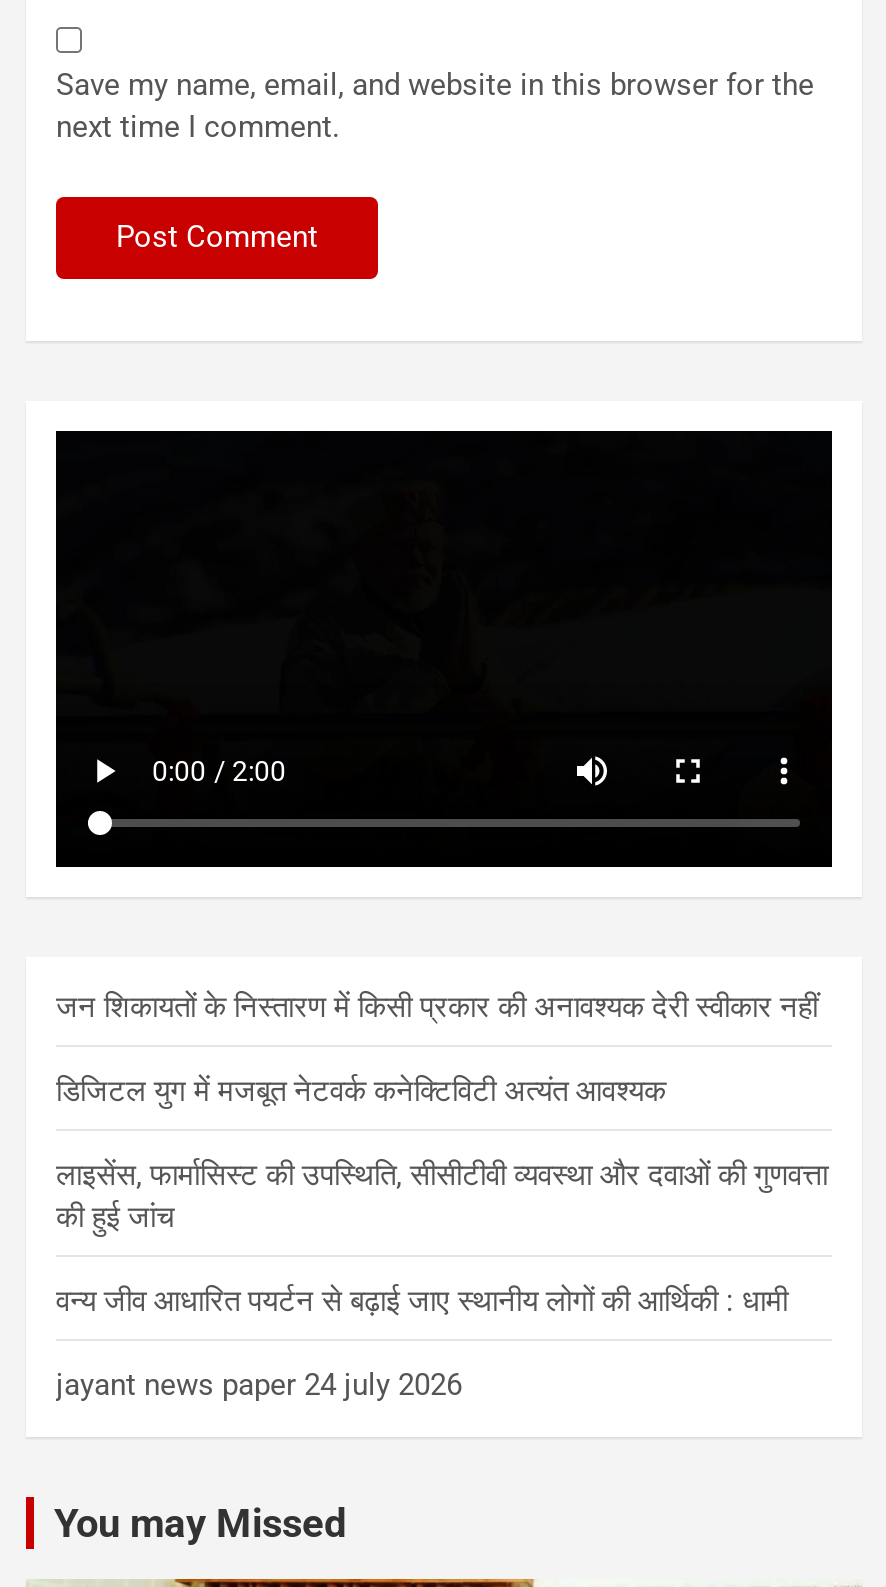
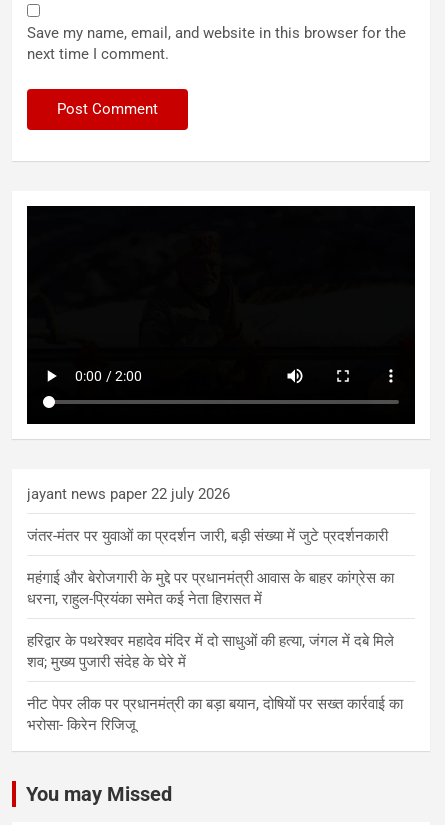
[56,989,818,1025] जन शिकायतों के निस्तारण में किसी प्रकार की अनावश्यक देरी स्वीकार नहीं -> [27,485,230,503] jayant news paper 22 july 2026
[56,1073,666,1109] डिजिटल युग में मजबूत नेटवर्क कनेक्टिविटी अत्यंत आवश्यक -> [27,527,388,545] जंतर-मंतर पर युवाओं का प्रदर्शन जारी, बड़ी संख्या में जुटे प्रदर्शनकारी
[56,1157,828,1235] लाइसेंस, फार्मासिस्ट की उपस्थिति, सीसीटीवी व्यवस्था और दवाओं की गुणवत्ता | की हुई जांच -> [27,569,394,608] महंगाई और बेरोजगारी के मुद्दे पर प्रधानमंत्री आवास के बाहर कांग्रेस का | धरना, राहुल-प्रियंका समेत कई नेता हिरासत में
[56,1283,788,1319] वन्य जीव आधारित पयर्टन से बढ़ाई जाए स्थानीय लोगों की आर्थिकी : धामी -> [27,632,394,671] हरिद्वार के पथरेश्वर महादेव मंदिर में दो साधुओं की हत्या, जंगल में दबे मिले | शव; मुख्य पुजारी संदेह के घेरे में
[56,1367,462,1403] jayant news paper 24 july 2026 -> [27,695,403,734] नीट पेपर लीक पर प्रधानमंत्री का बड़ा बयान, दोषियों पर सख्त कार्रवाई का | भरोसा- किरेन रिजिजू

